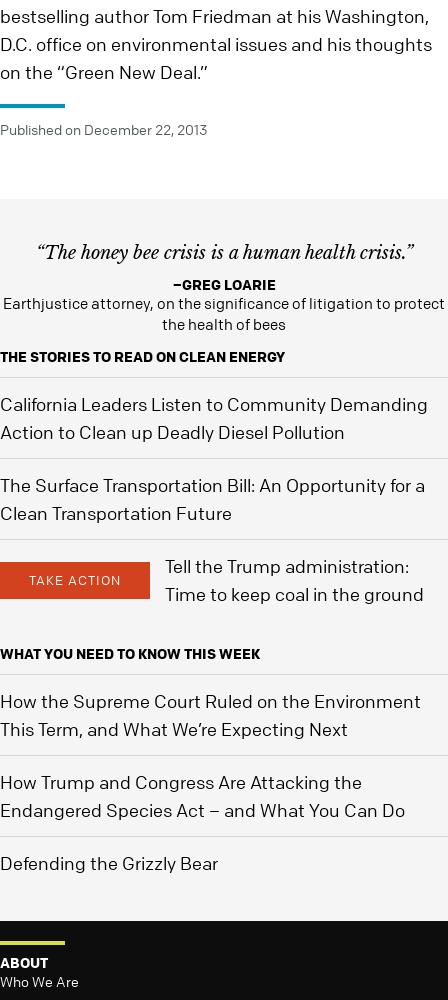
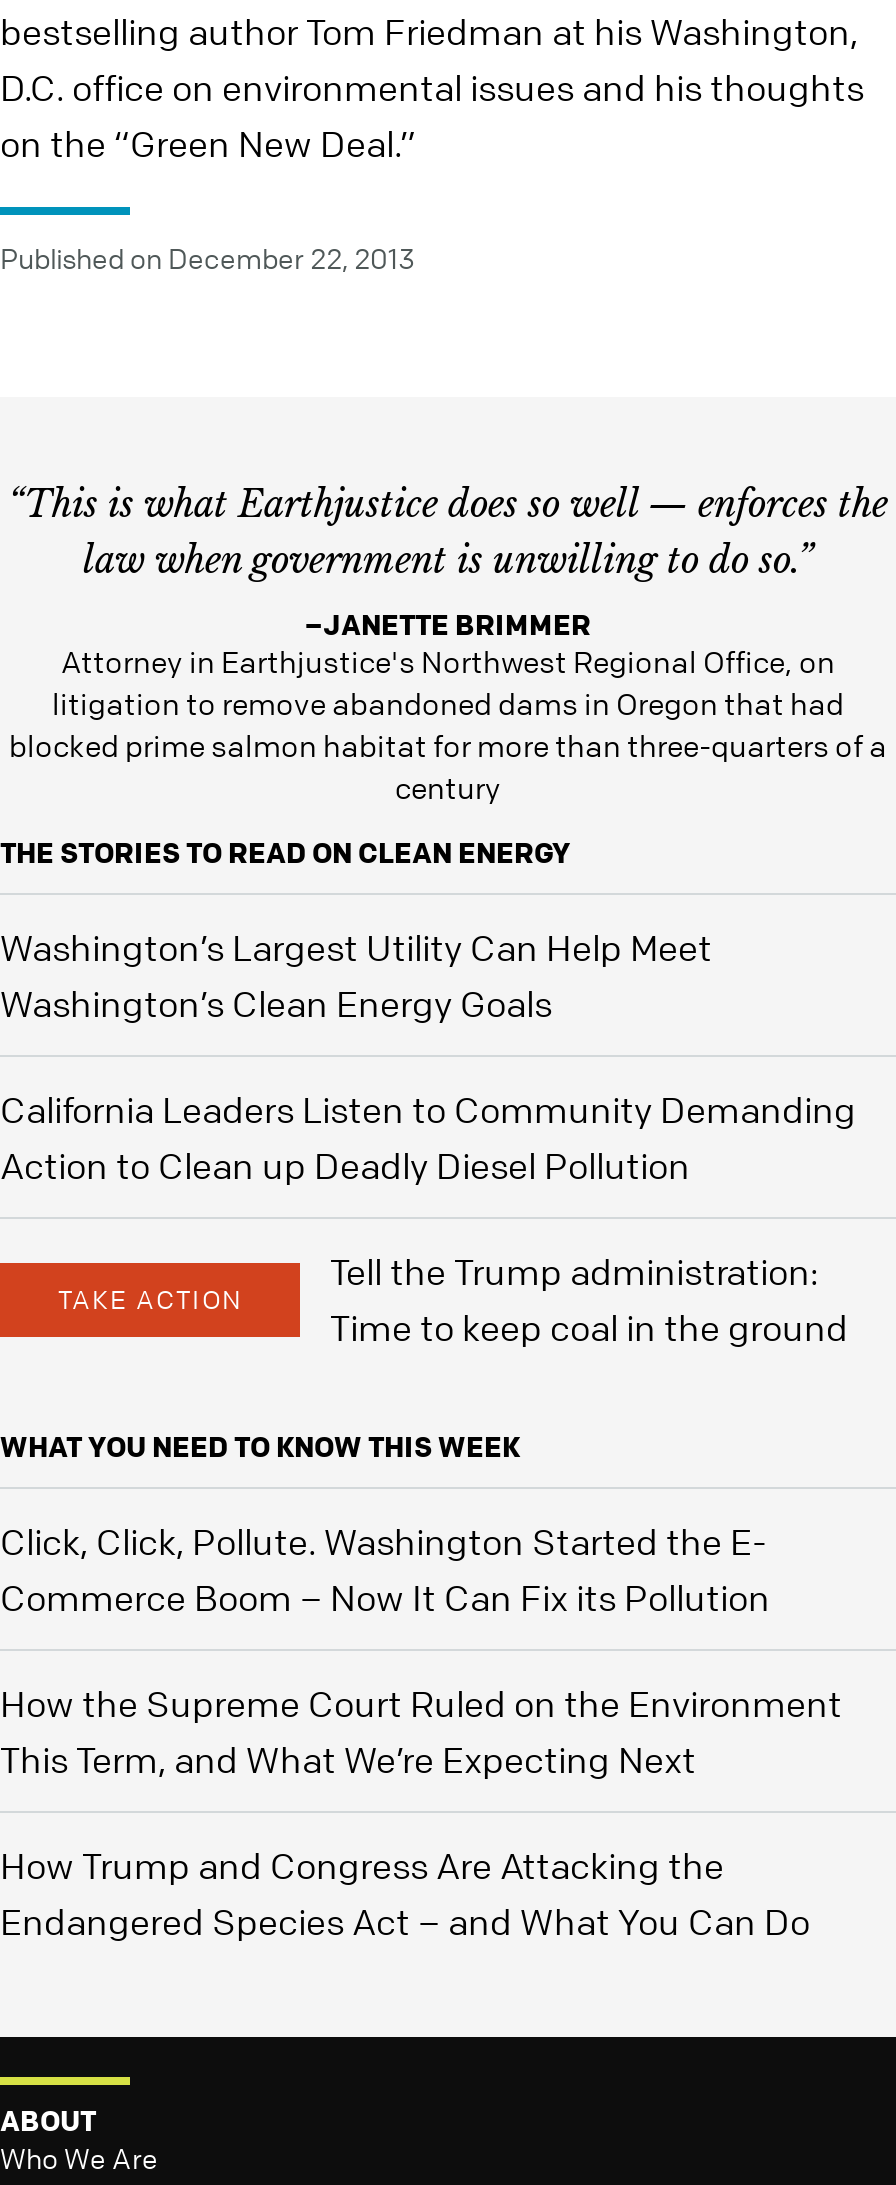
[35,242,412,264] “The honey bee crisis is a human health crisis.” -> [8,483,888,583] “This is what Earthjustice does so well — enforces the | law when government is unwilling to do so.”
[3,275,445,334] –GREG LOARIE | Earthjustice attorney, on the significance of litigation to protect | the health of bees -> [9,605,887,807] –JANETTE BRIMMER | Attorney in Earthjustice's Northwest Regional Office, on | litigation to remove abandoned dams in Oregon that had | blocked prime salmon habitat for more than three-quarters of a | century
none -> [0,925,712,1025] Washington’s Largest Utility Can Help Meet | Washington’s Clean Energy Goals
moved [0,393,428,443] -> [0,1087,856,1187]: California Leaders Listen to Community Demanding | Action to Clean up Deadly Diesel Pollution
[0,474,425,524] The Surface Transportation Bill: An Opportunity for a | Clean Transportation Future -> none
none -> [0,1519,770,1619] Click, Click, Pollute. Washington Started the E- | Commerce Boom – Now It Can Fix its Pollution
moved [0,690,421,821] -> [0,1681,842,1943]: How the Supreme Court Ruled on the Environment | This Term, and What We’re Expecting Next | How Trump and Congress Are Attacking the | Endangered Species Act – and What You Can Do
[0,852,218,874] Defending the Grizzly Bear -> none

